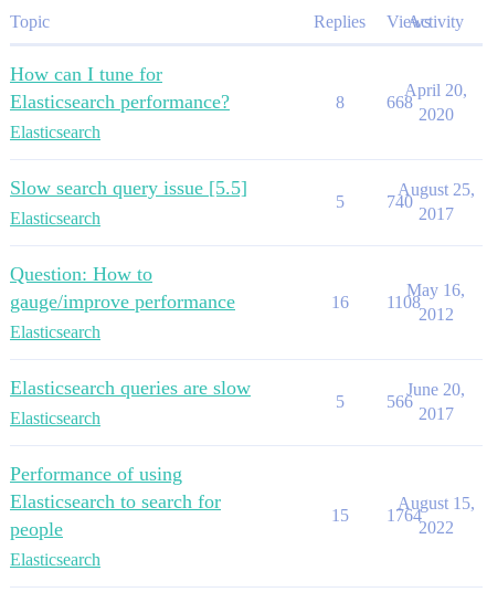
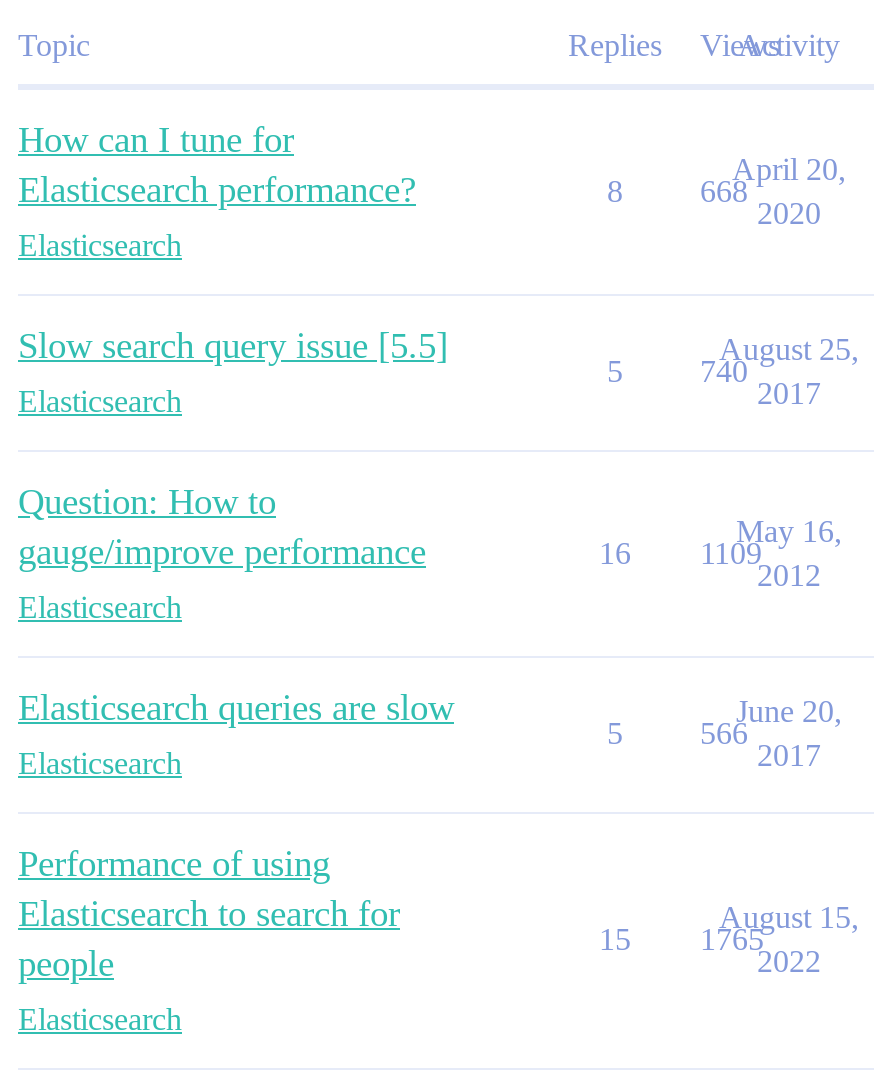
[387,293,421,311] 1108 -> [700,536,762,570] 1109
[387,506,422,525] 1764 -> [700,922,764,956] 1765

